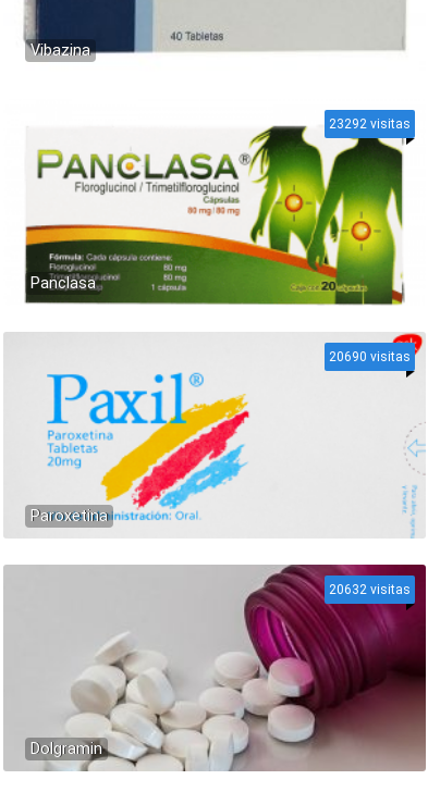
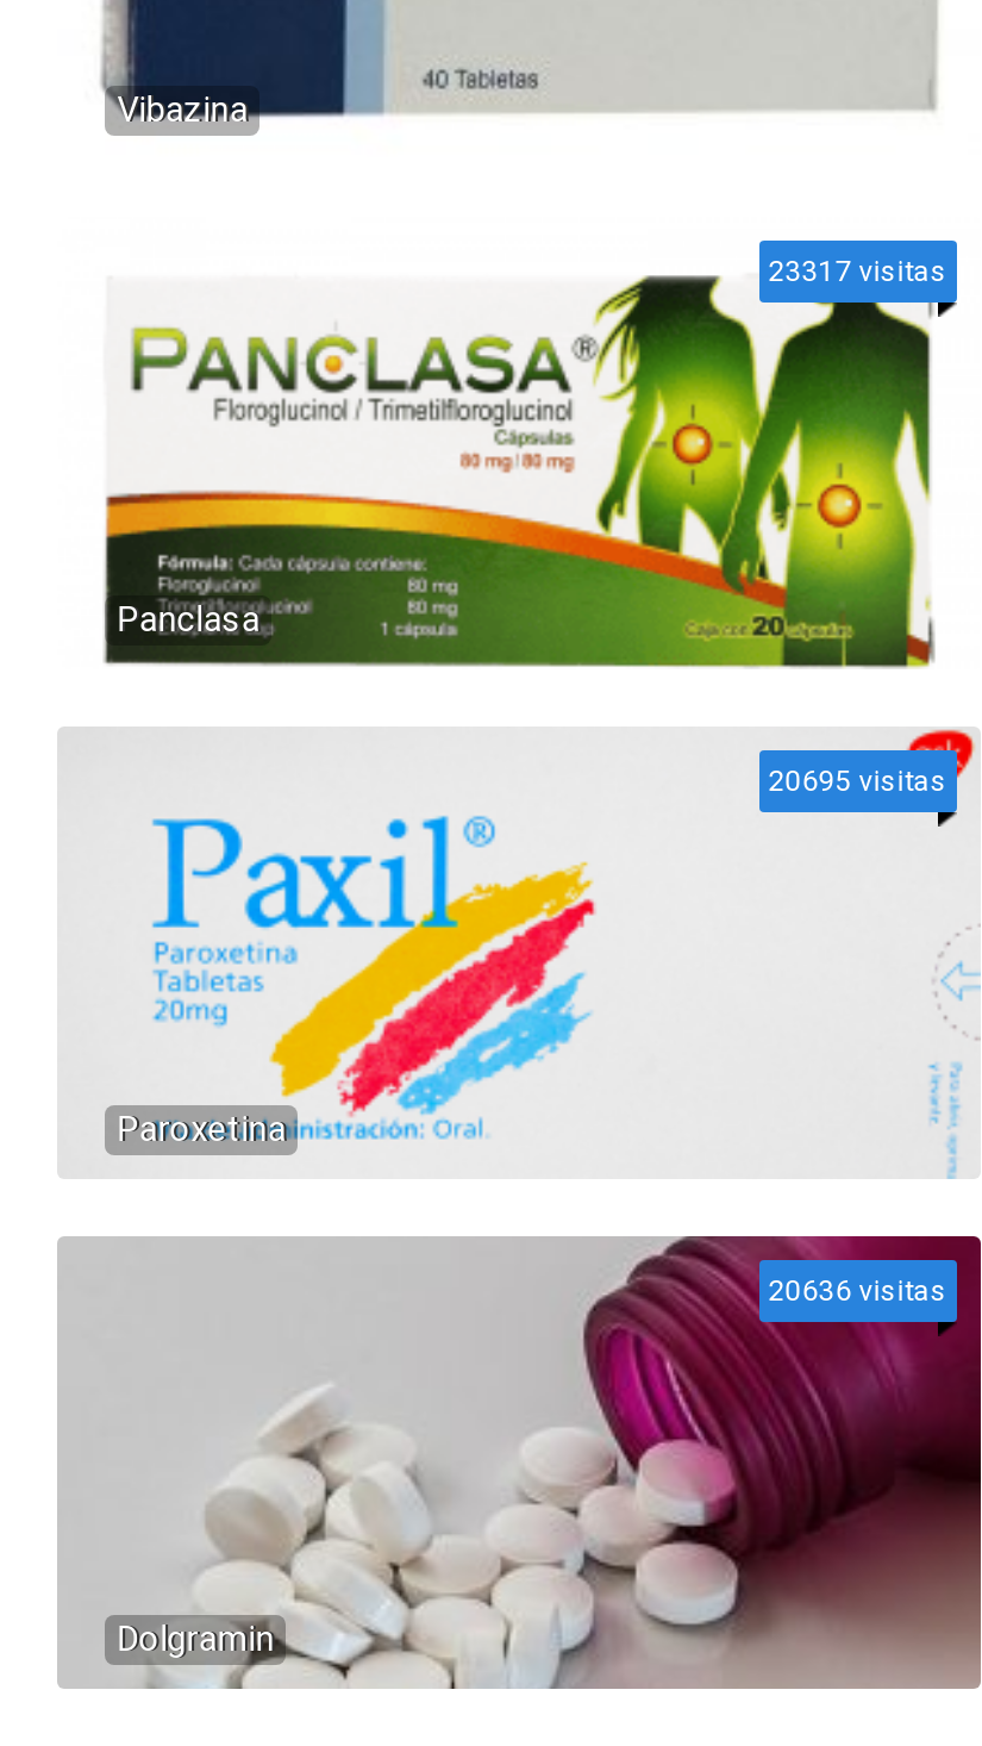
[329,116,410,132] 23292 visitas -> [768,255,947,288] 23317 visitas
[329,349,410,364] 20690 visitas -> [768,765,947,798] 20695 visitas
[329,582,410,597] 20632 visitas -> [768,1274,947,1308] 20636 visitas

